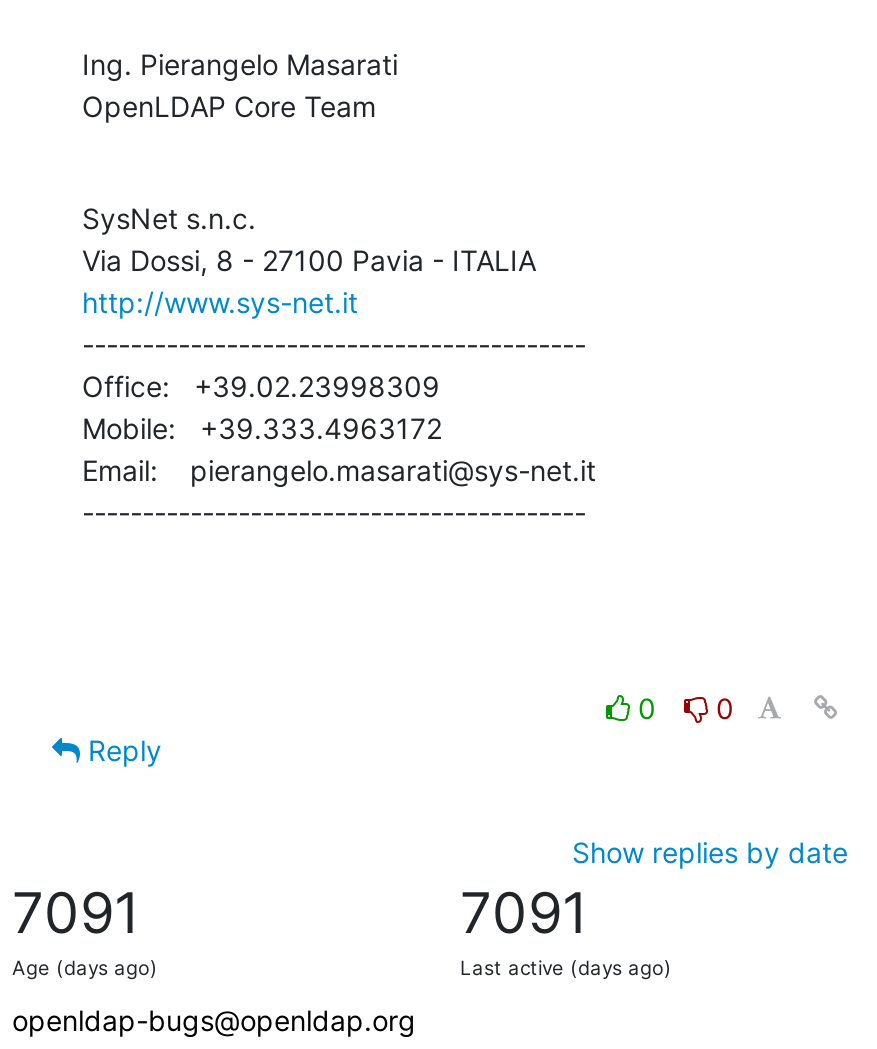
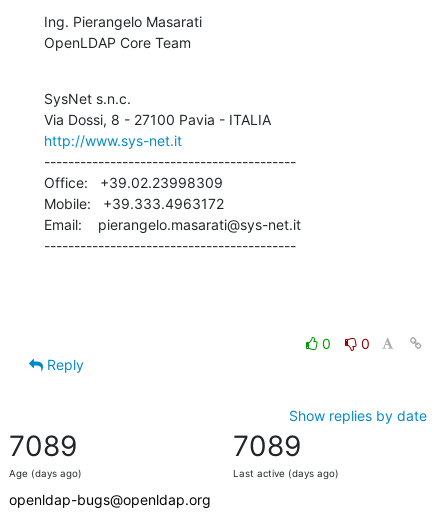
[12,879,140,947] 7091 -> [9,429,77,463] 7089
[460,879,588,947] 7091 -> [233,429,301,463] 7089

